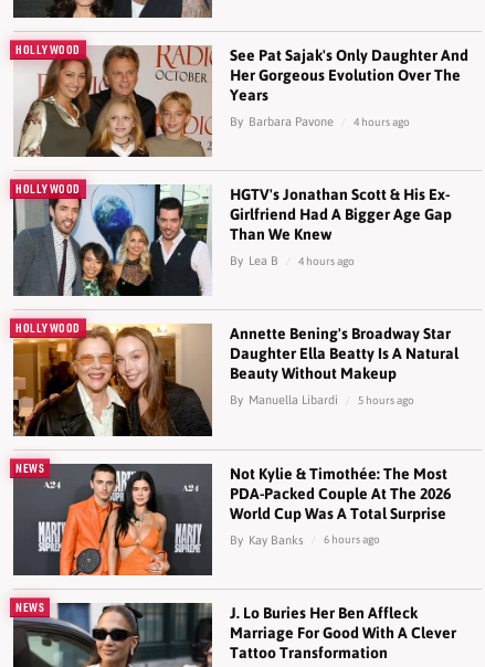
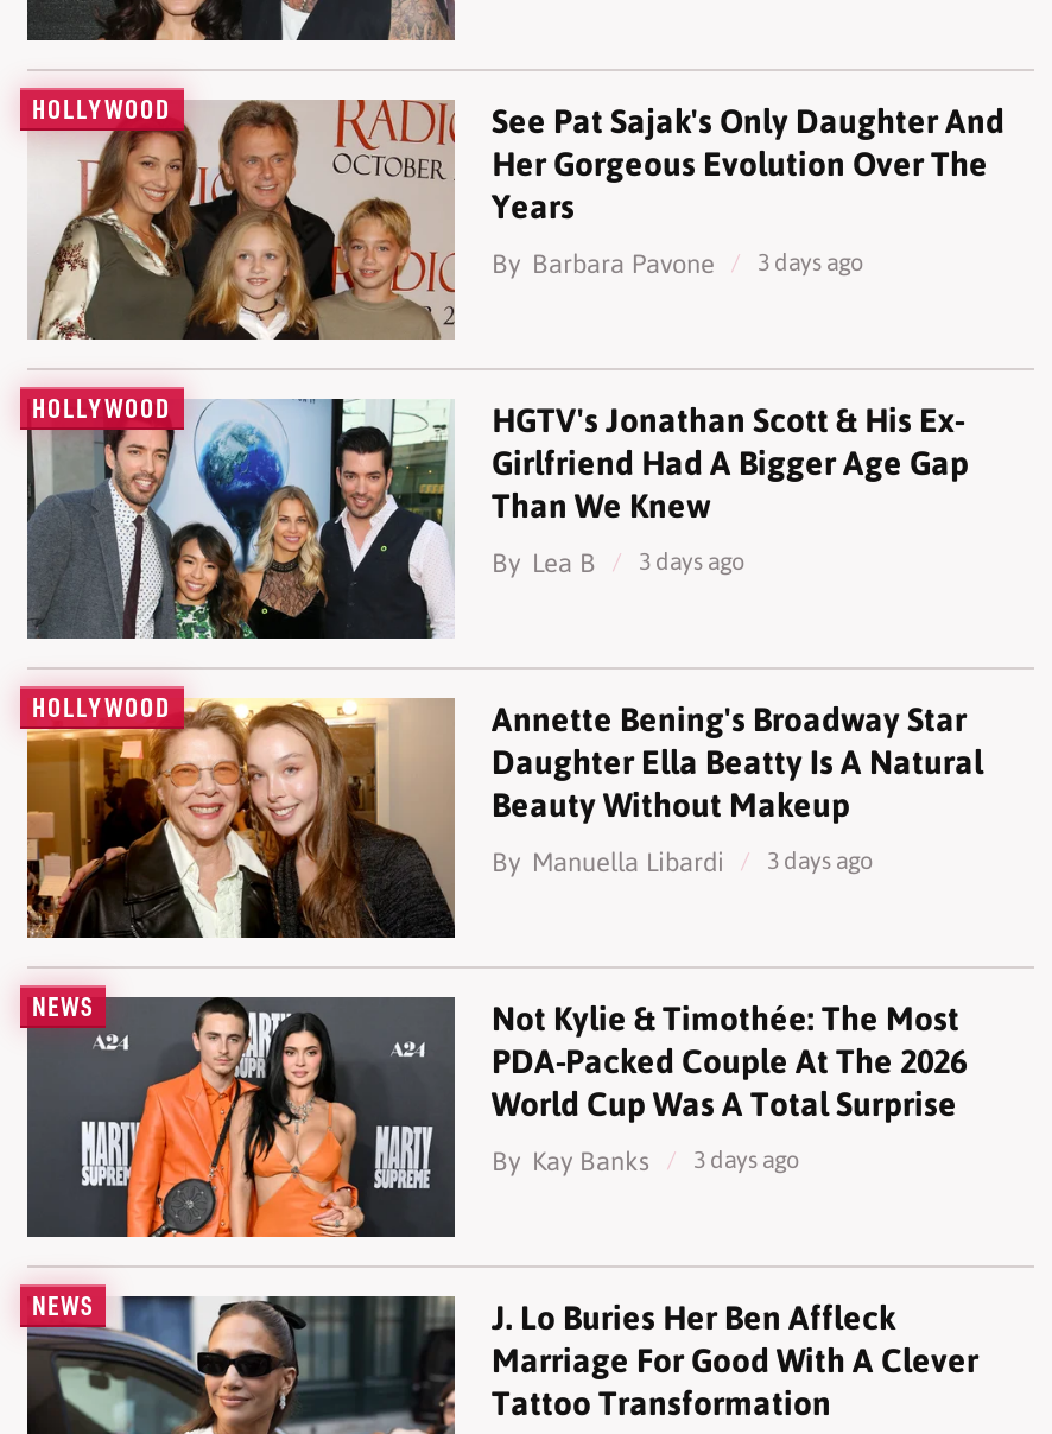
[229,115,409,128] By Barbara Pavone 4 hours ago -> [492,248,864,276] By Barbara Pavone 3 days ago
[229,254,354,268] By Lea B 4 hours ago -> [492,547,746,575] By Lea B 3 days ago
[229,394,414,407] By Manuella Libardi 5 hours ago -> [492,846,874,875] By Manuella Libardi 3 days ago
[229,533,379,546] By Kay Banks 6 hours ago -> [492,1146,800,1174] By Kay Banks 3 days ago

